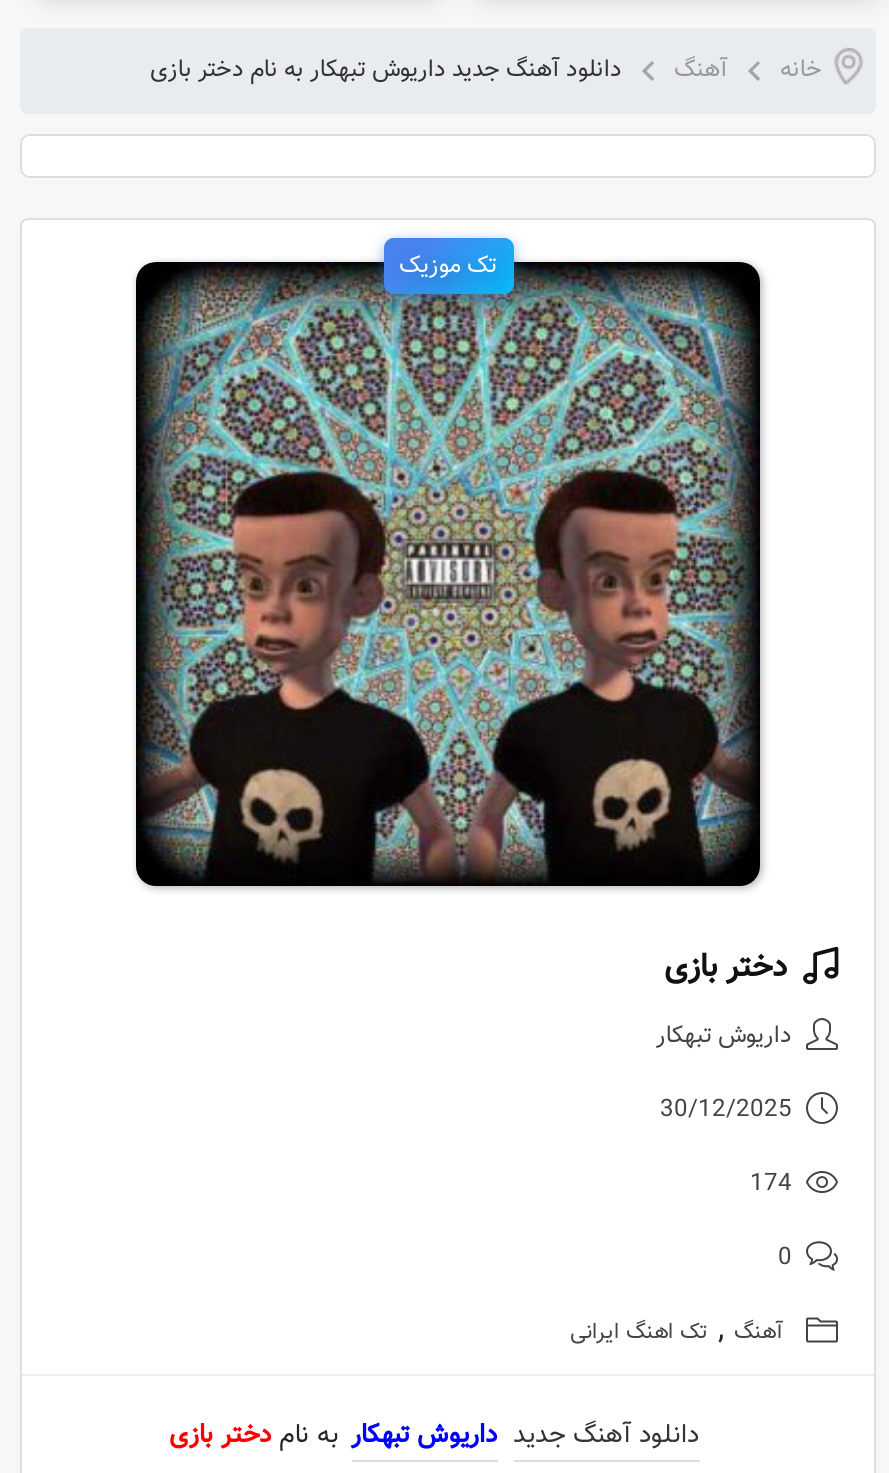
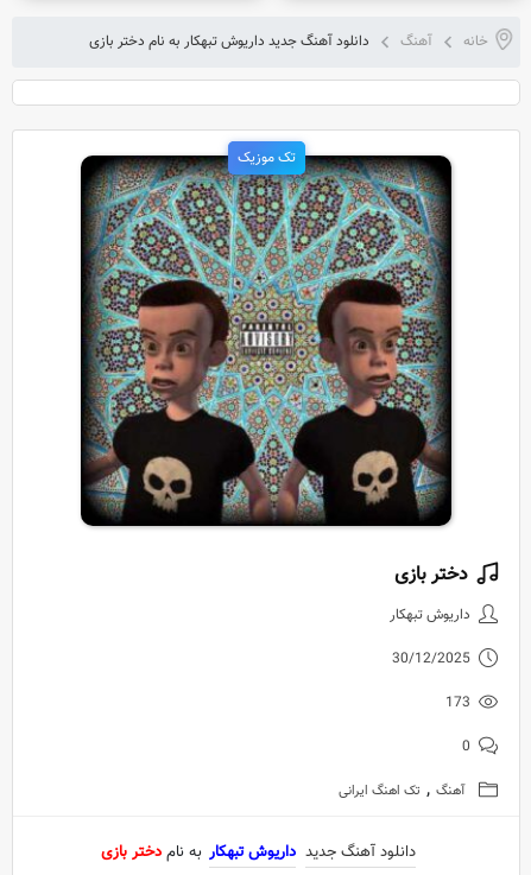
[750,1167,792,1203] 174 -> [445,693,470,714] 173

